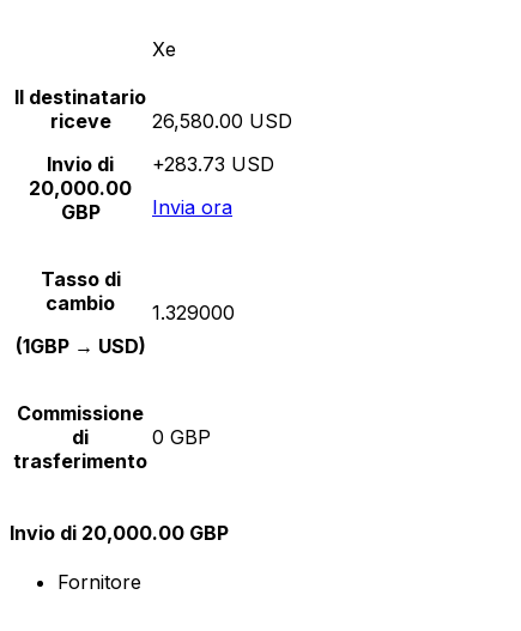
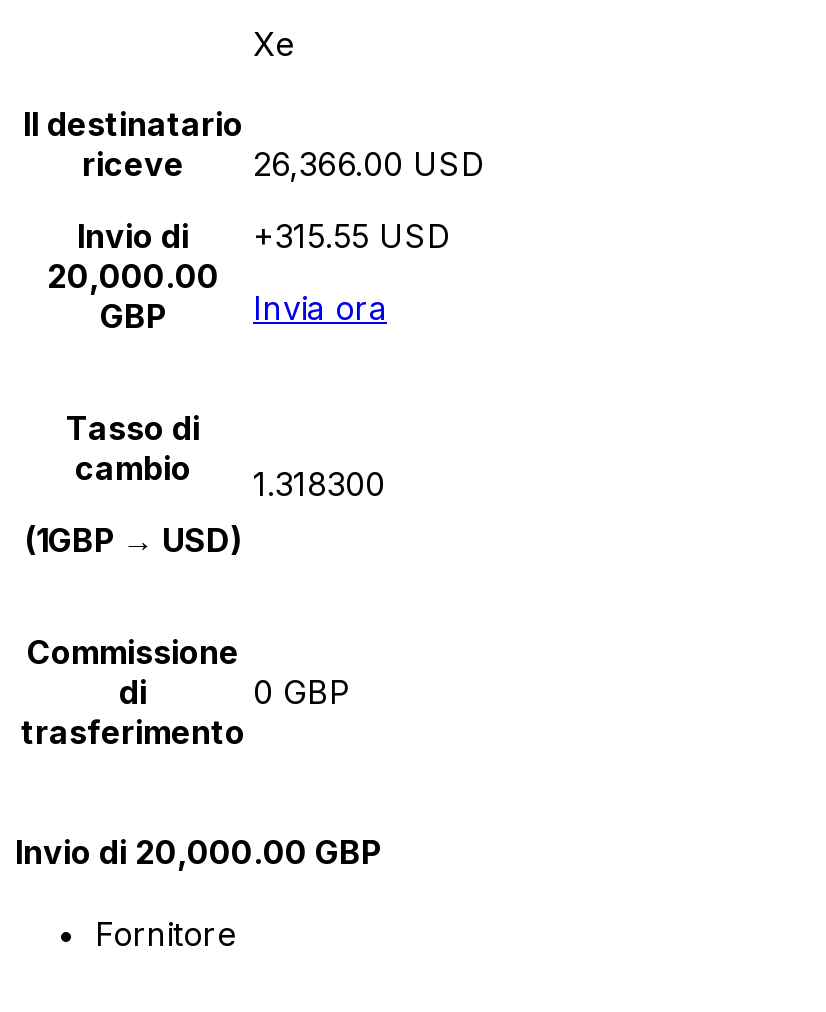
[50,108,292,132] riceve 26,580.00 USD -> [82,143,485,183] riceve 26,366.00 USD
[47,152,274,176] Invio di +283.73 USD -> [77,215,451,255] Invio di +315.55 USD
[46,290,235,324] cambio 1.329000 -> [75,447,385,503] cambio 1.318300

